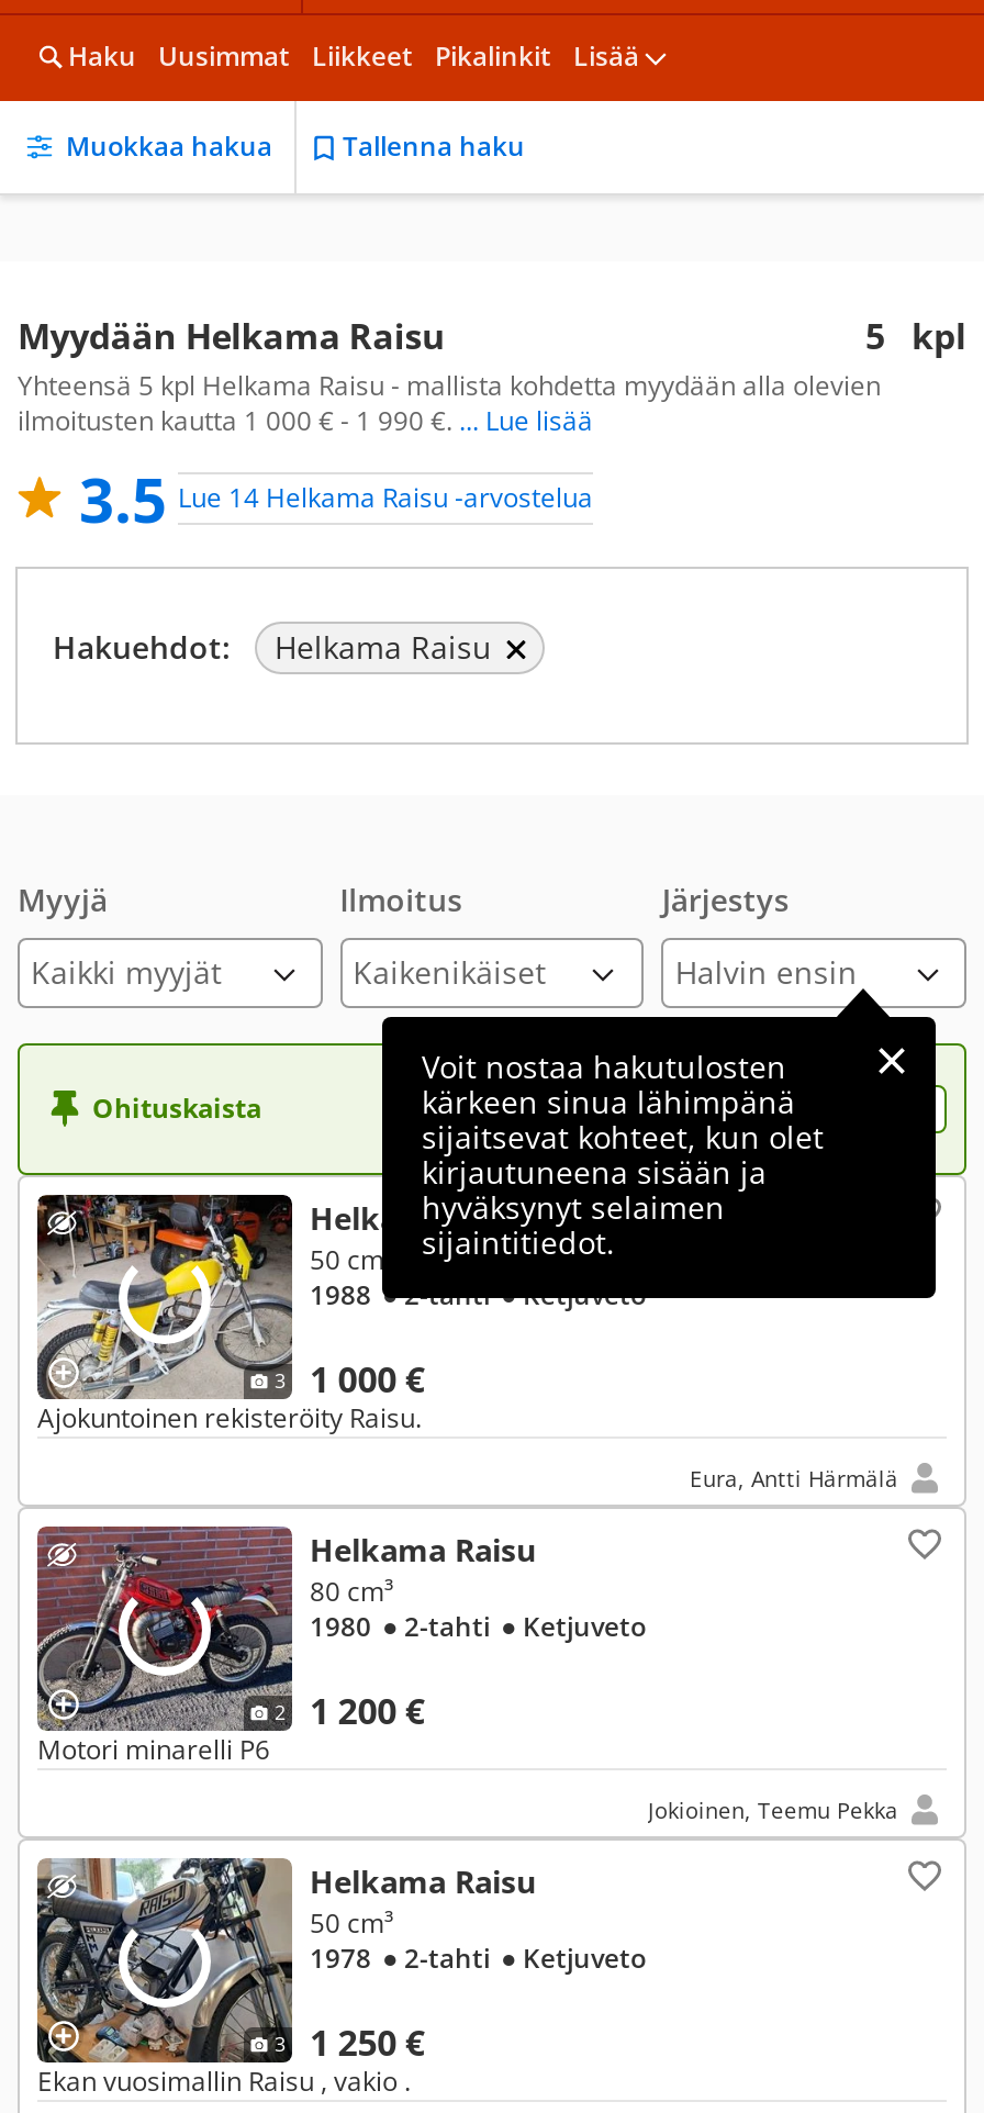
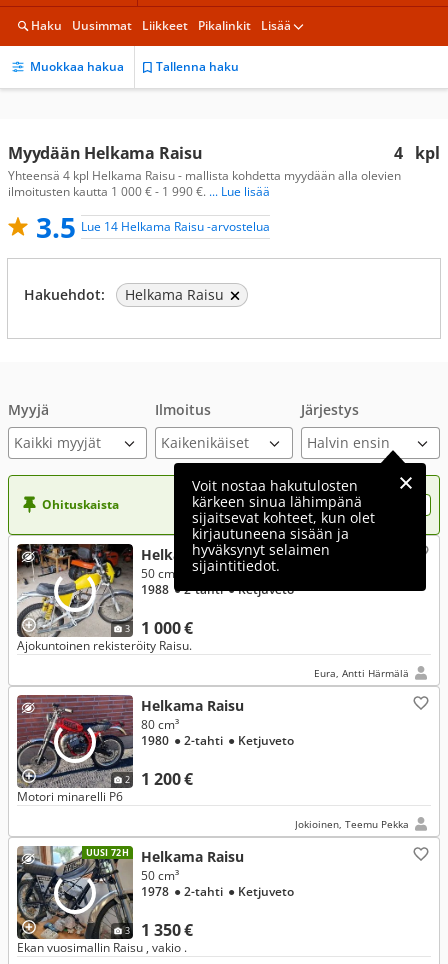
[865,312,966,360] 5 kpl -> [394,142,440,164] 4 kpl
[18,367,881,404] Yhteensä 5 kpl Helkama Raisu - mallista kohdetta myydään alla olevien -> [8,167,401,184] Yhteensä 4 kpl Helkama Raisu - mallista kohdetta myydään alla olevien
none -> [86,846,129,859] UUSI 72H
[275,2019,425,2067] 3 1 250 € -> [125,919,193,941] 3 1 350 €

